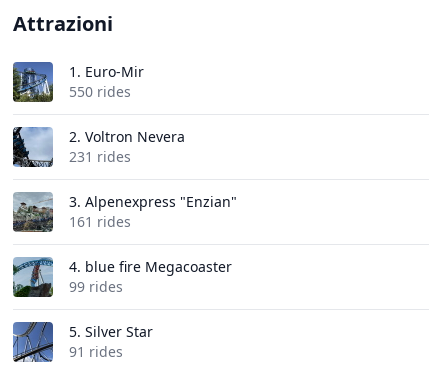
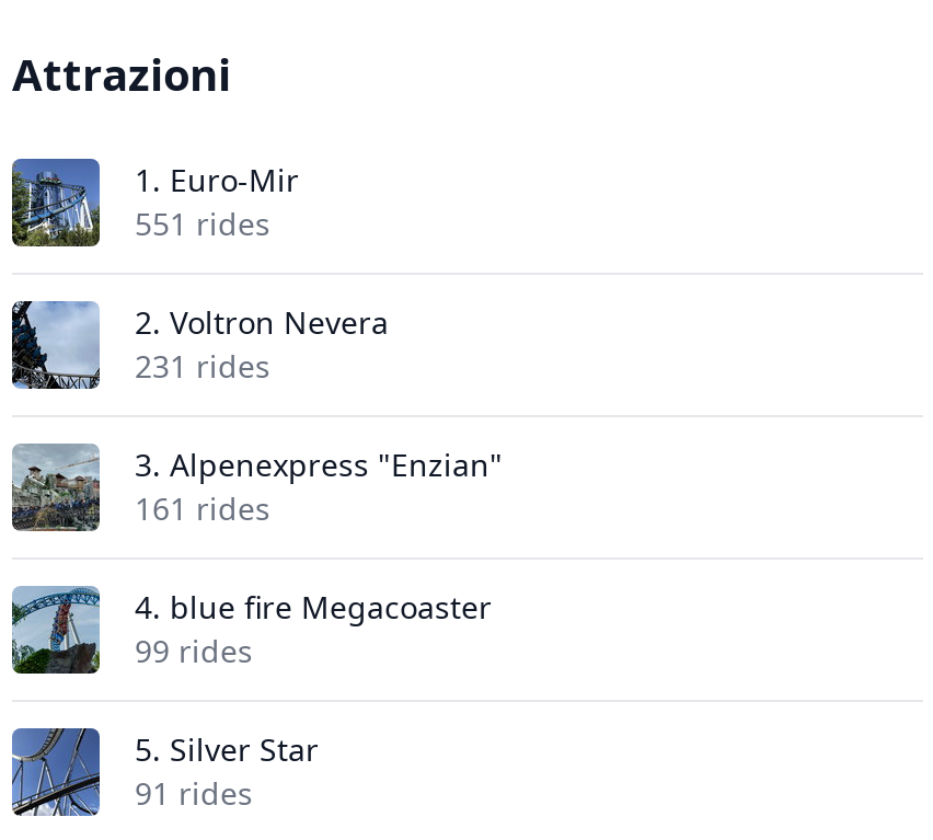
[69,82,131,101] 550 rides -> [135,203,270,244] 551 rides

